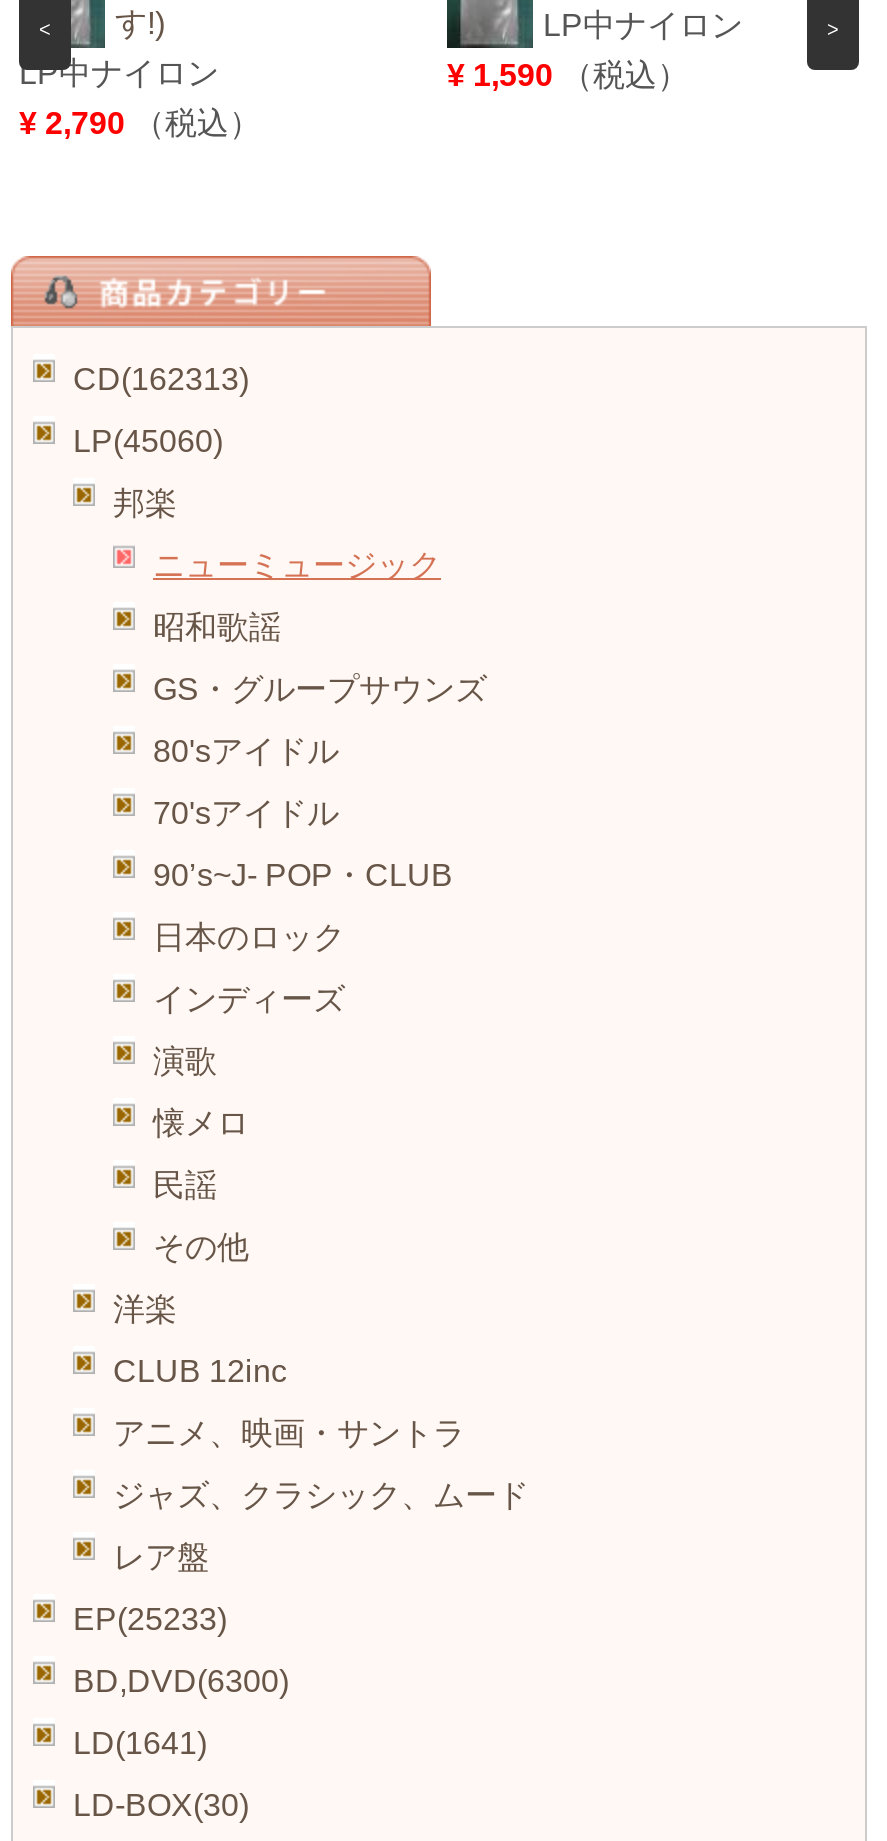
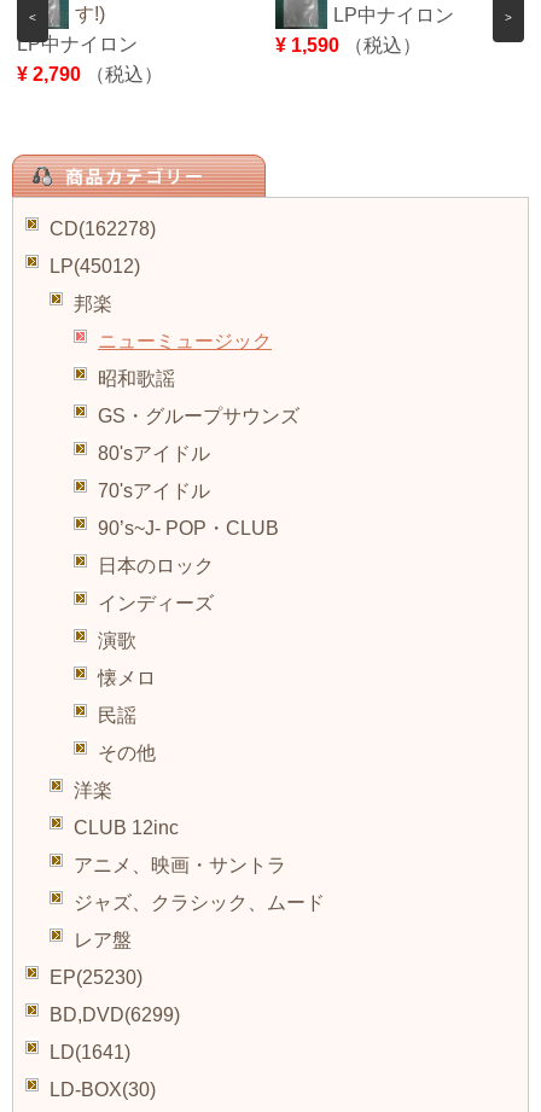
[73,363,249,397] CD(162313) -> [50,219,156,240] CD(162278)
[73,425,223,459] LP(45060) -> [50,256,140,277] LP(45012)
[73,1603,227,1637] EP(25233) -> [50,968,142,988] EP(25230)
[73,1665,289,1699] BD,DVD(6300) -> [50,1005,180,1026] BD,DVD(6299)

